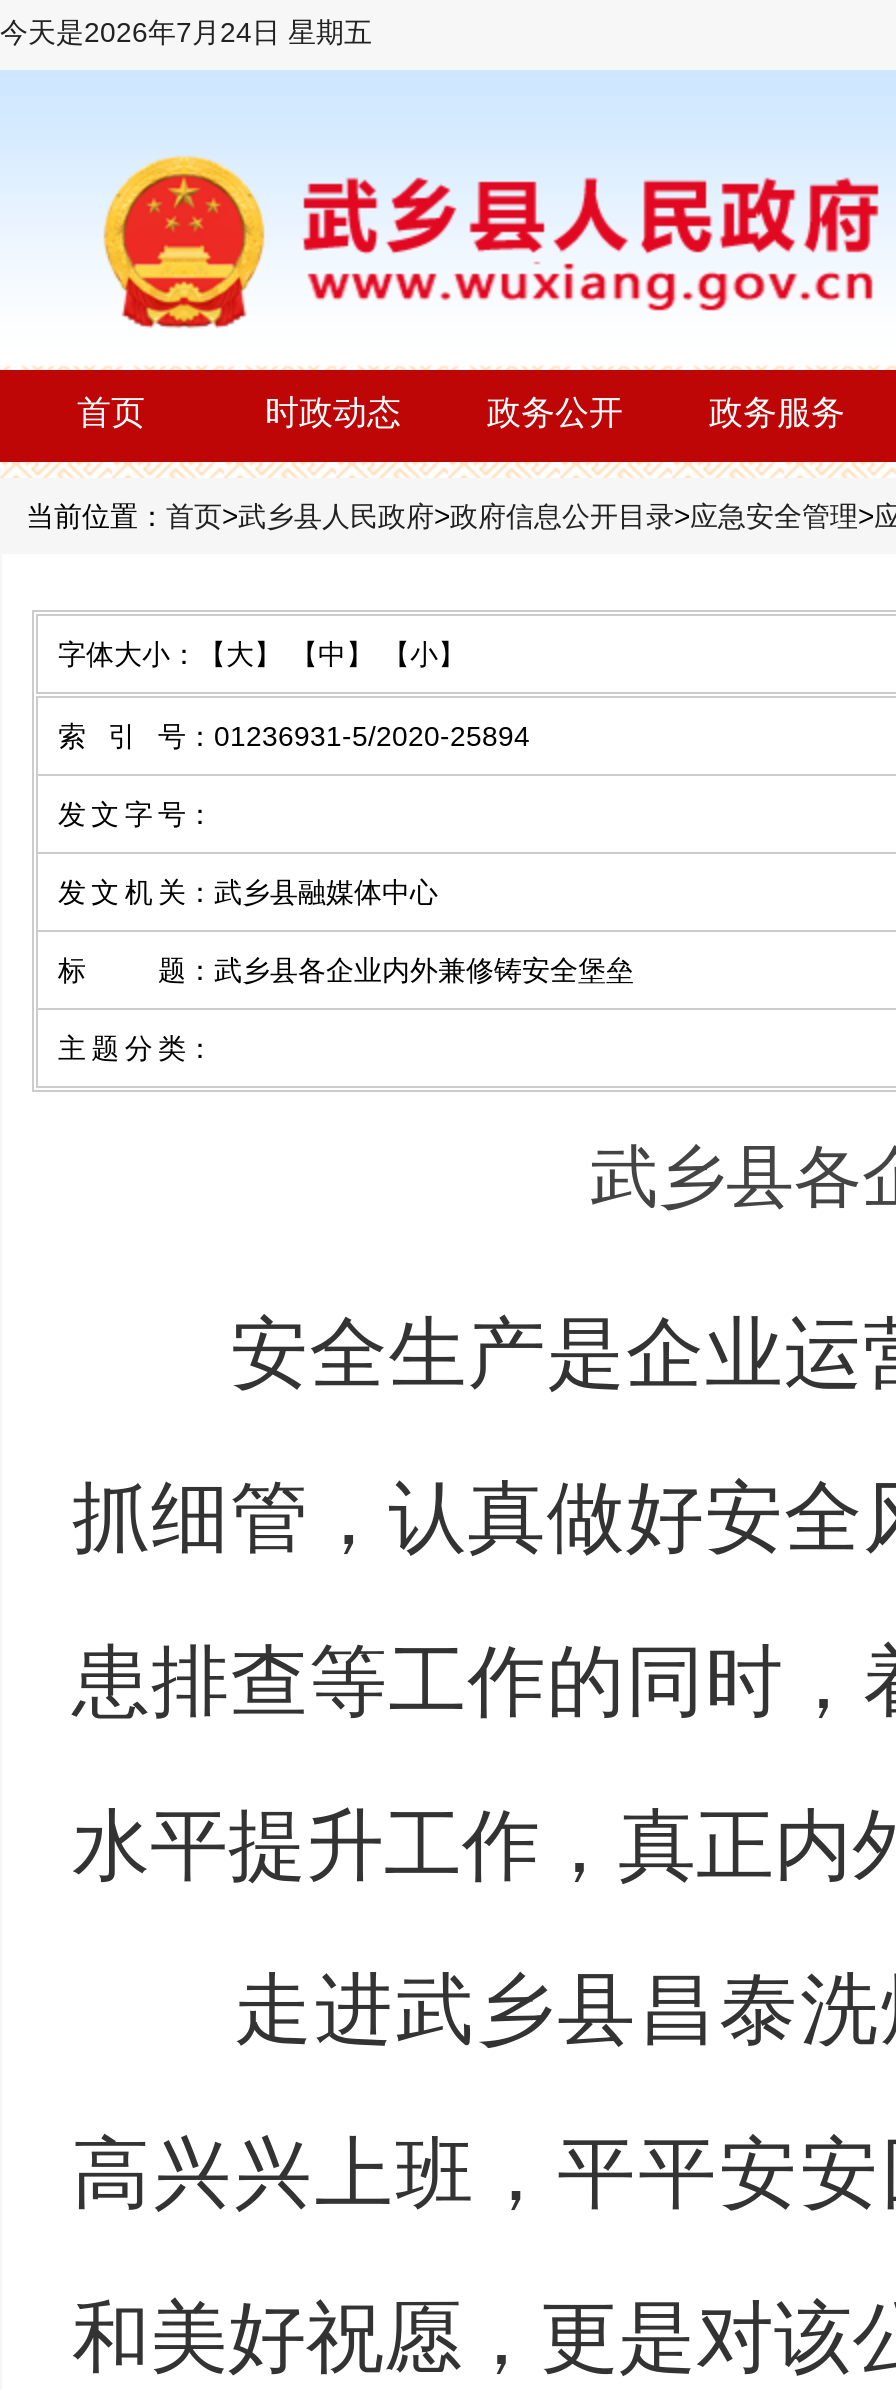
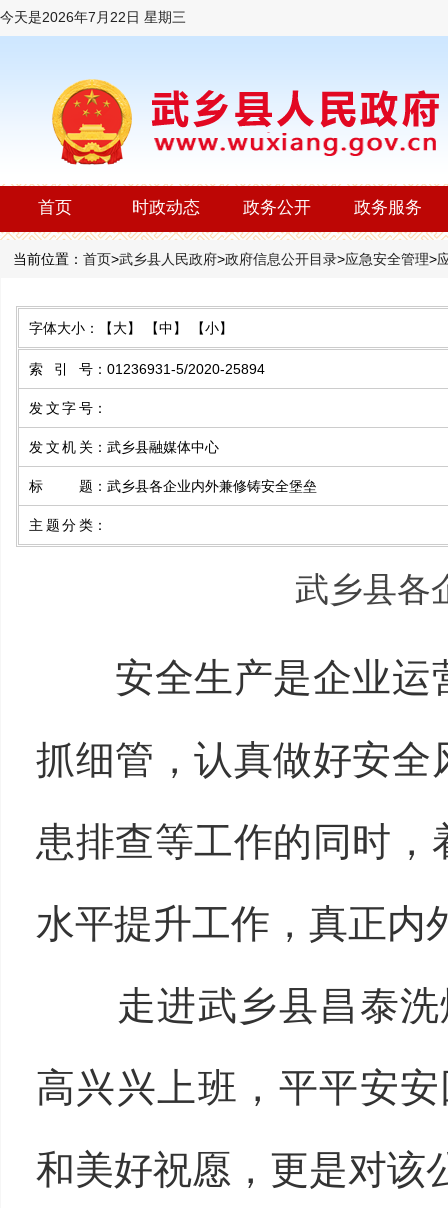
[0,16,372,48] 今天是2026年7月24日 星期五 -> [0,9,186,25] 今天是2026年7月22日 星期三

